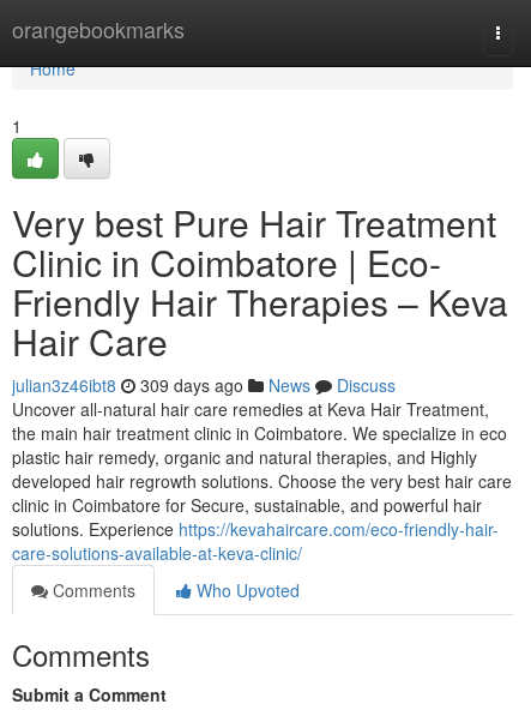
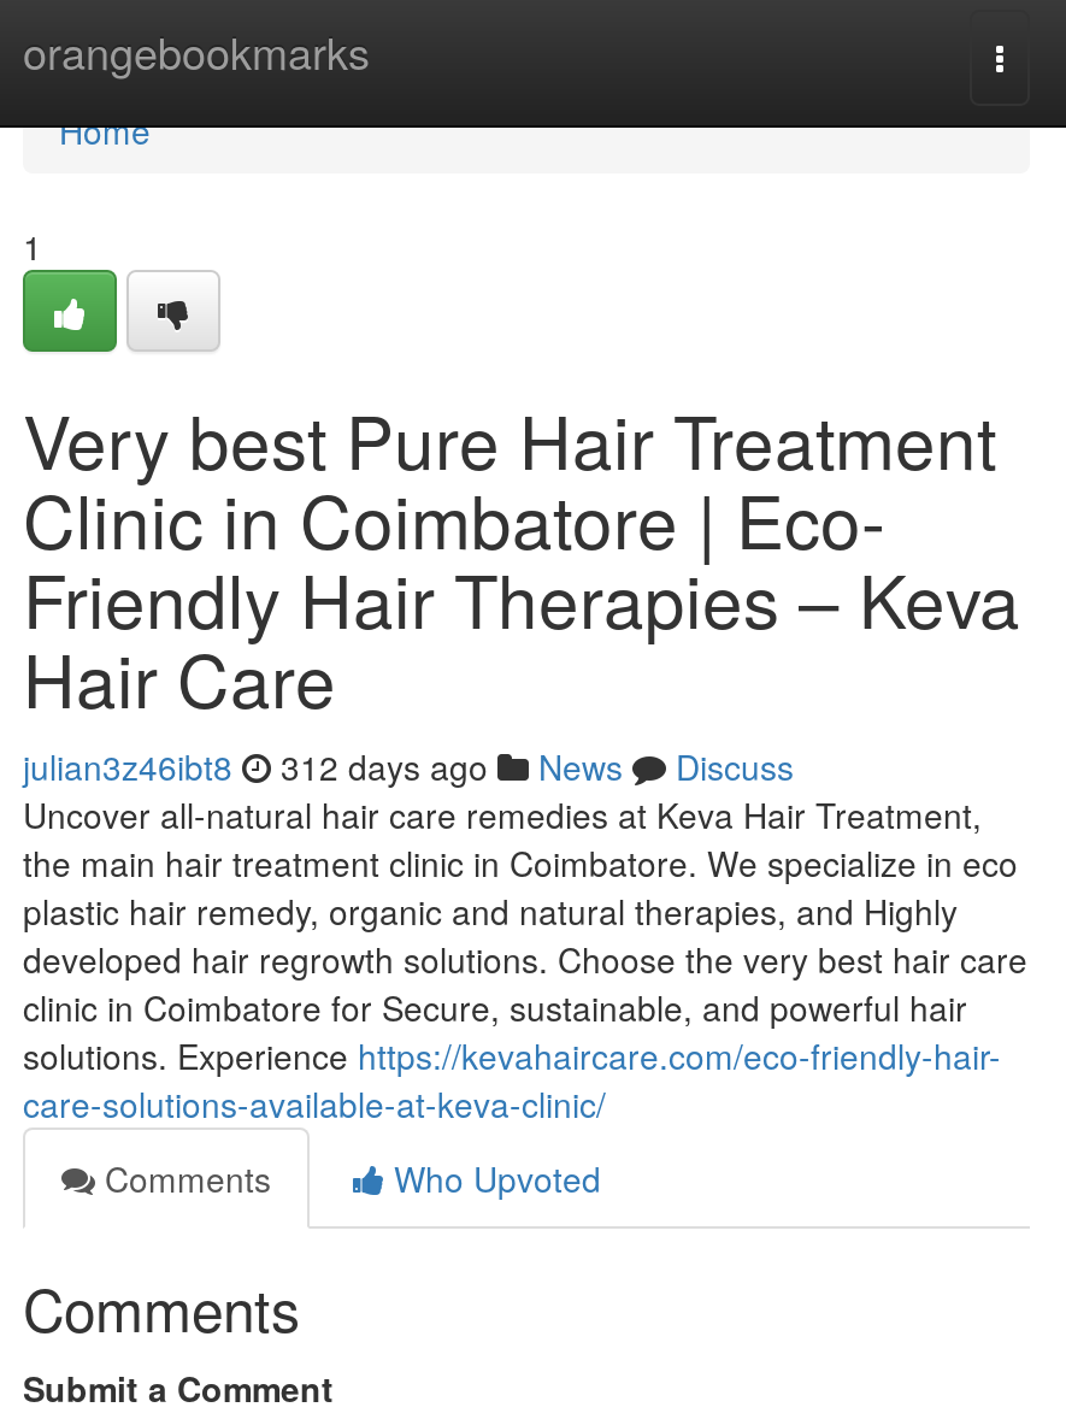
[12,373,396,397] julian3z46ibt8 309 days ago News Discuss -> [23,742,794,790] julian3z46ibt8 312 days ago News Discuss

